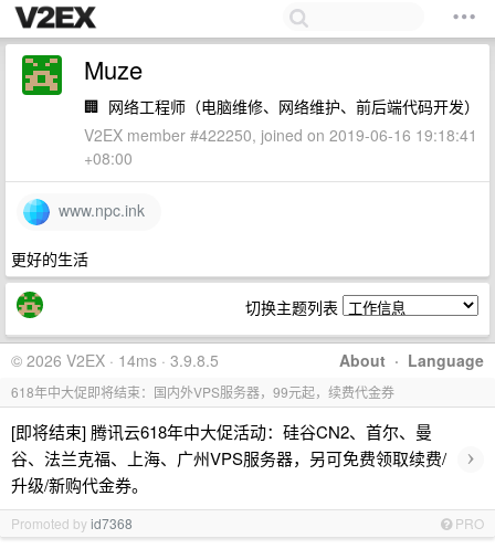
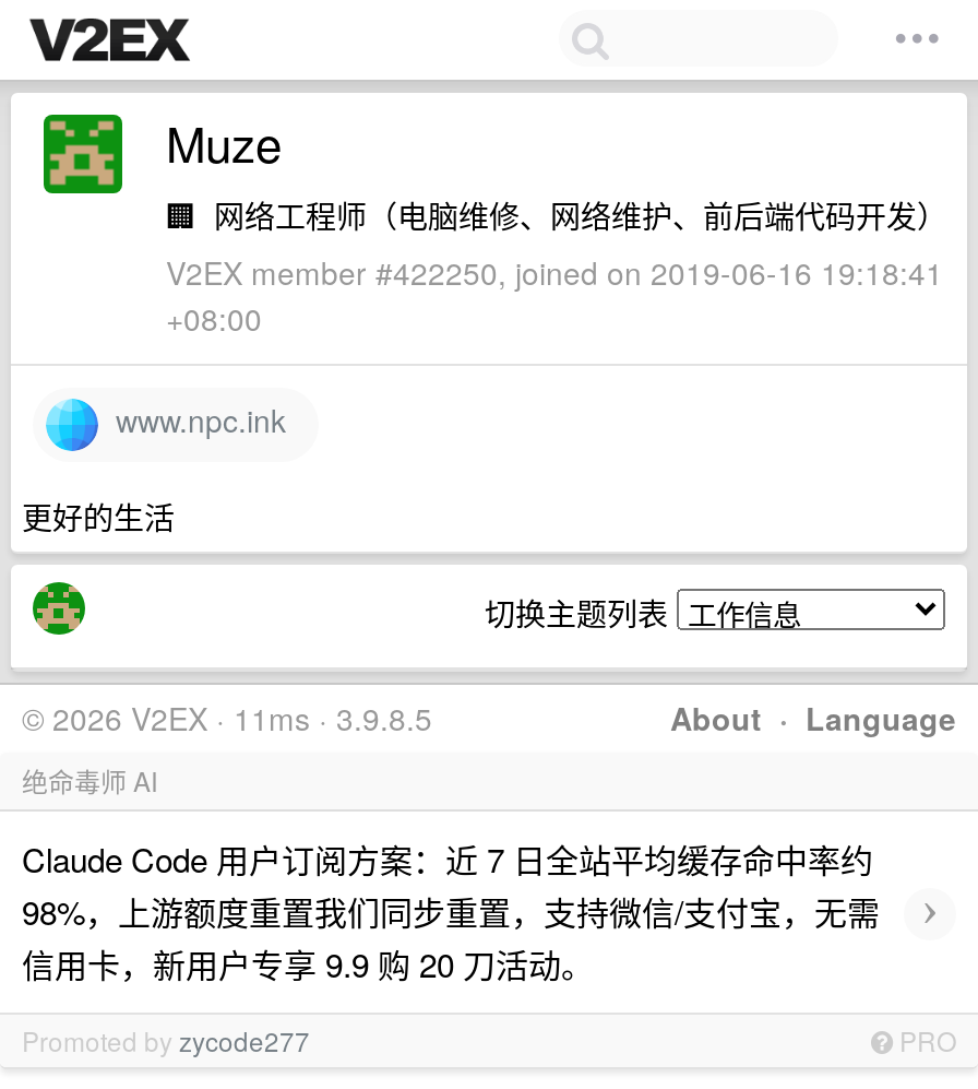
[11,349,219,371] © 2026 V2EX · 14ms · 3.9.8.5 -> [22,696,432,739] © 2026 V2EX · 11ms · 3.9.8.5
[11,382,394,401] 618年中大促即将结束：国内外VPS服务器，99元起，续费代金券 -> [22,761,157,798] 绝命毒师 AI
[11,420,446,496] [即将结束] 腾讯云618年中大促活动：硅谷CN2、首尔、曼 | 谷、法兰克福、上海、广州VPS服务器，另可免费领取续费/ | 升级/新购代金券。 -> [22,836,880,986] Claude Code 用户订阅方案：近 7 日全站平均缓存命中率约 | 98%，上游额度重置我们同步重置，支持微信/支付宝，无需 | 信用卡，新用户专享 9.9 购 20 刀活动。
[11,514,133,532] Promoted by id7368 -> [22,1021,310,1058] Promoted by zycode277

